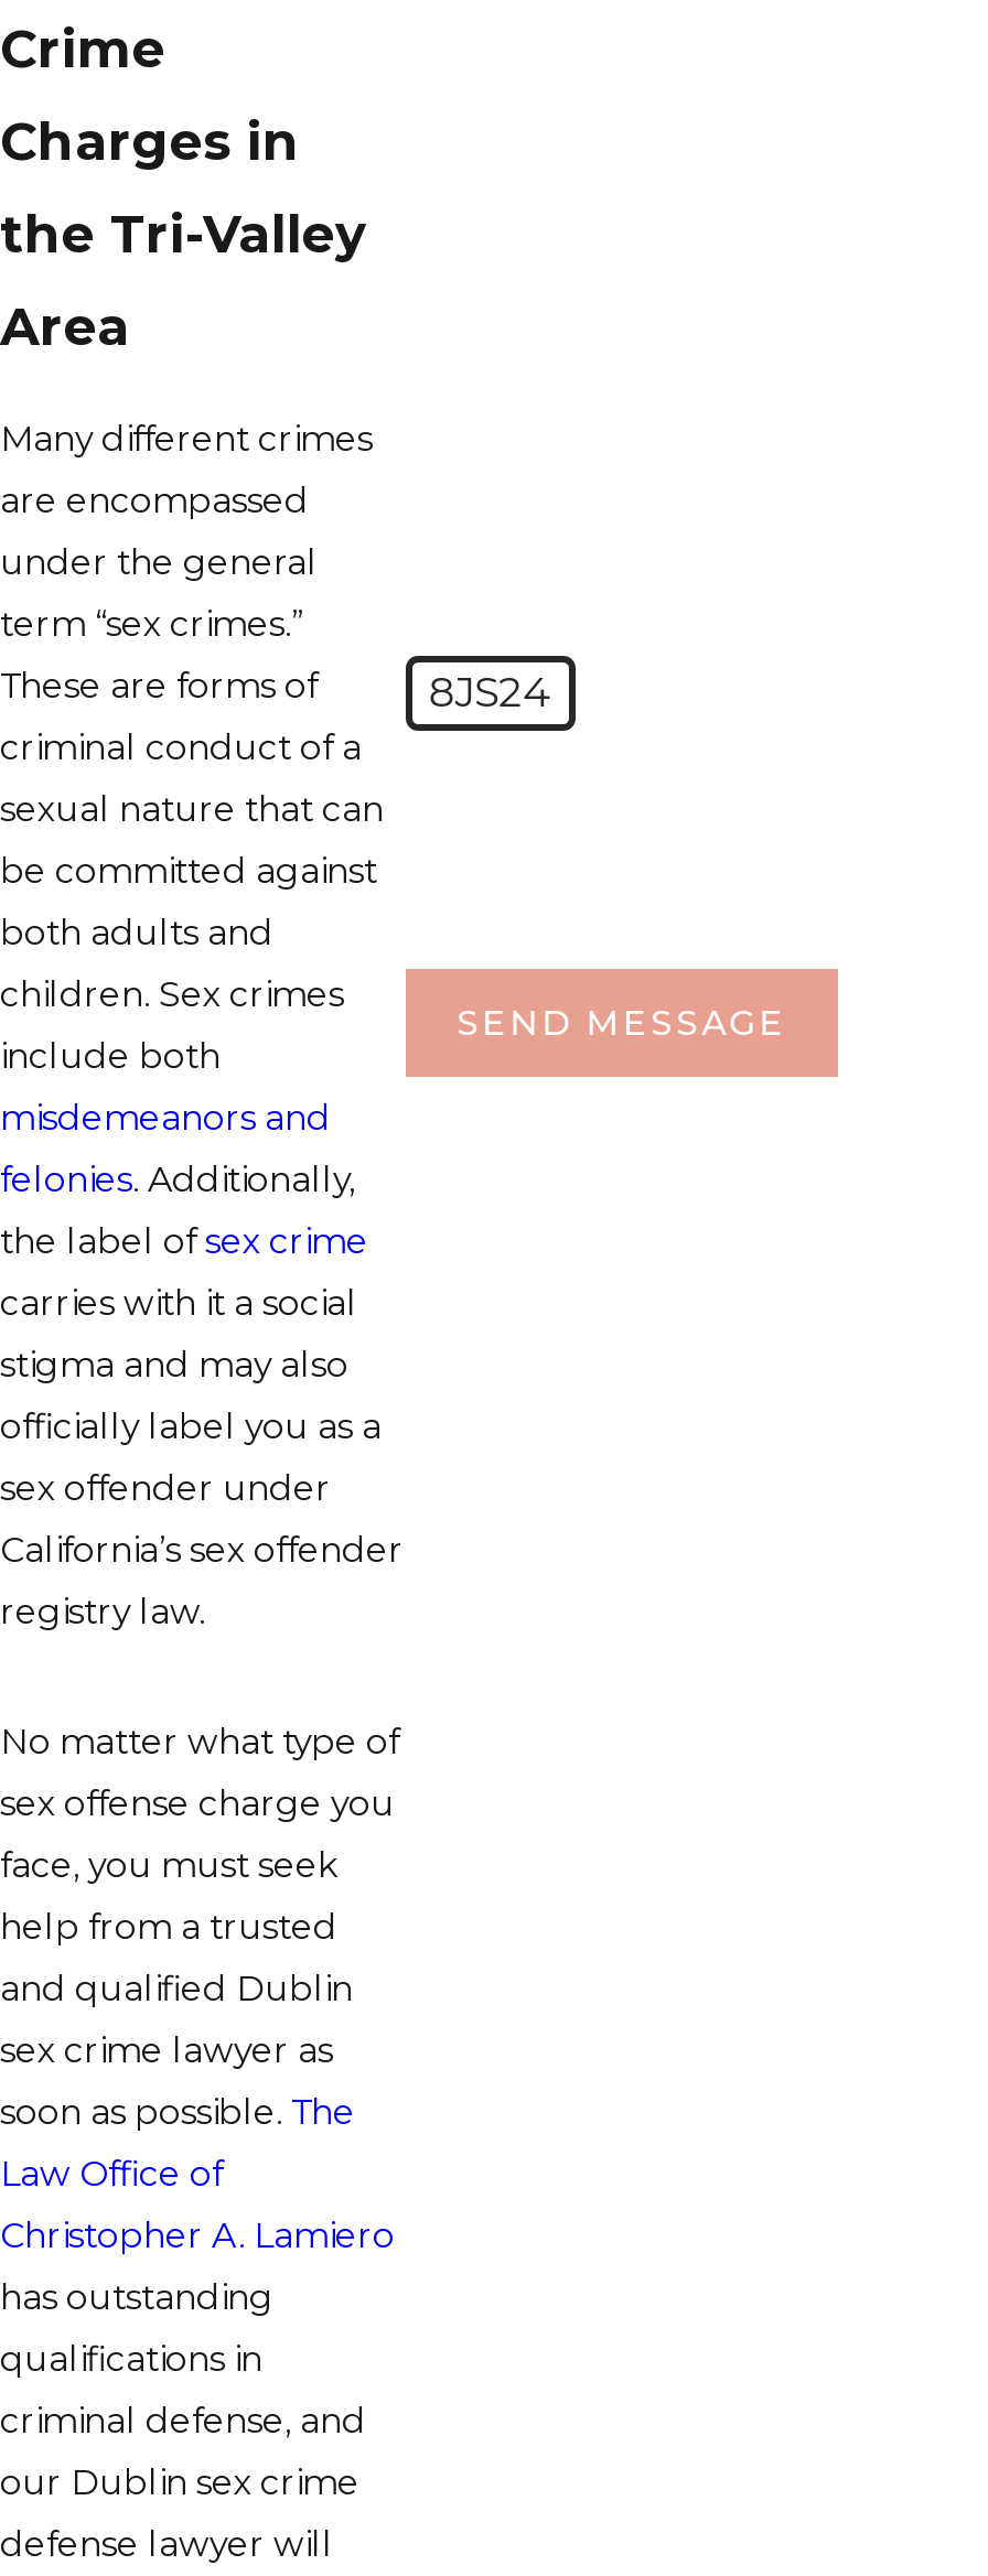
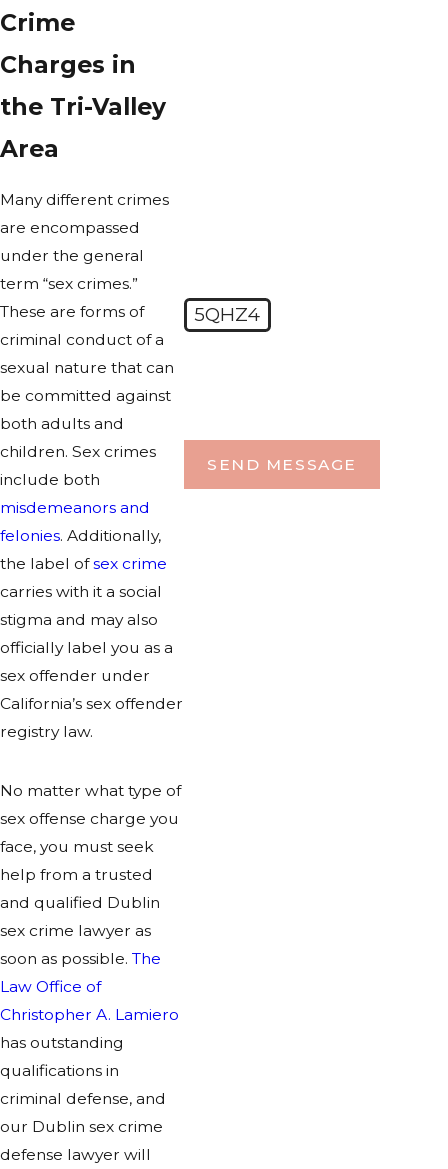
[428,668,552,718] 8JS24 -> [194,303,260,326] 5QHZ4

